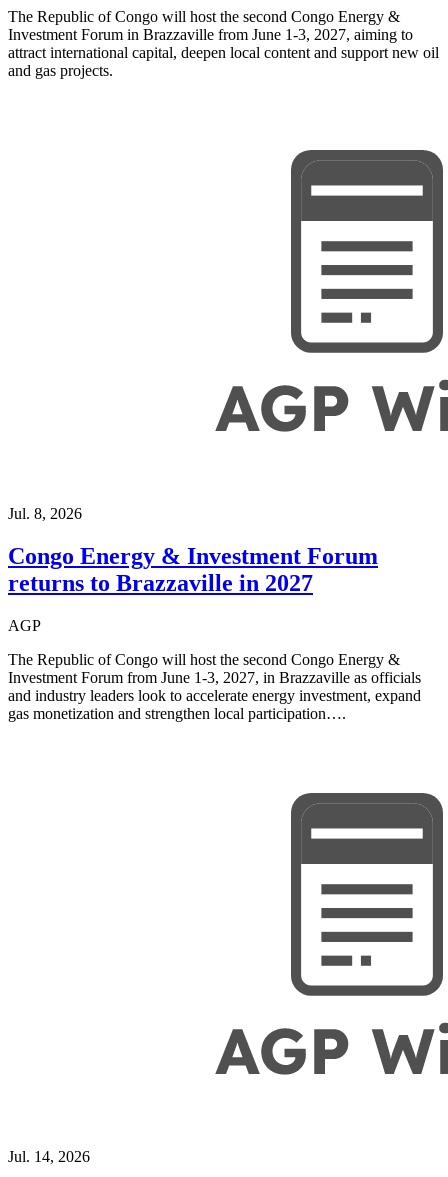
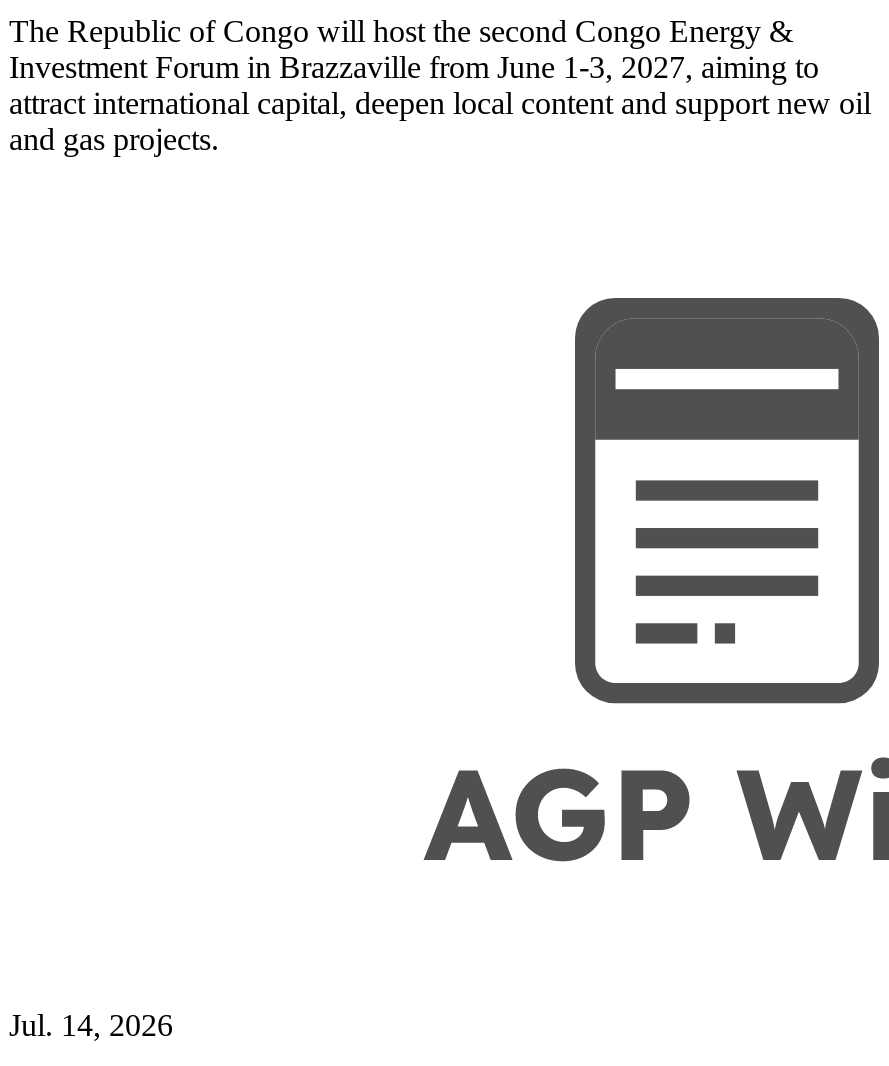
[8,505,421,722] Jul. 8, 2026 | Congo Energy & Investment Forum | returns to Brazzaville in 2027 | AGP | The Republic of Congo will host the second Congo Energy & | Investment Forum from June 1-3, 2027, in Brazzaville as officials | and industry leaders look to accelerate energy investment, expand | gas monetization and strengthen local participation…. -> none

